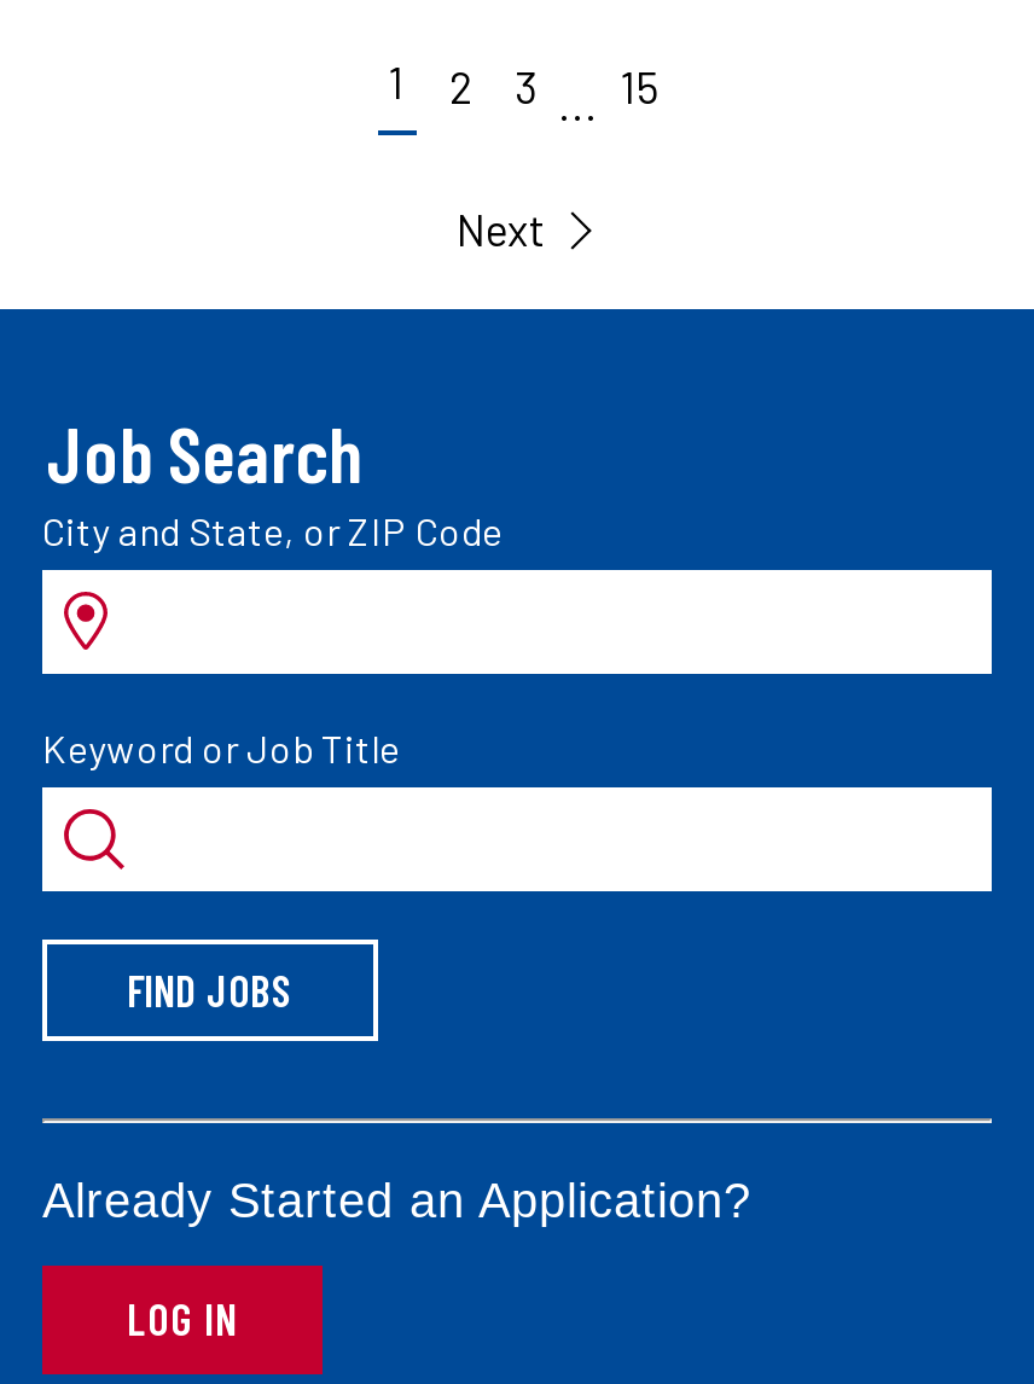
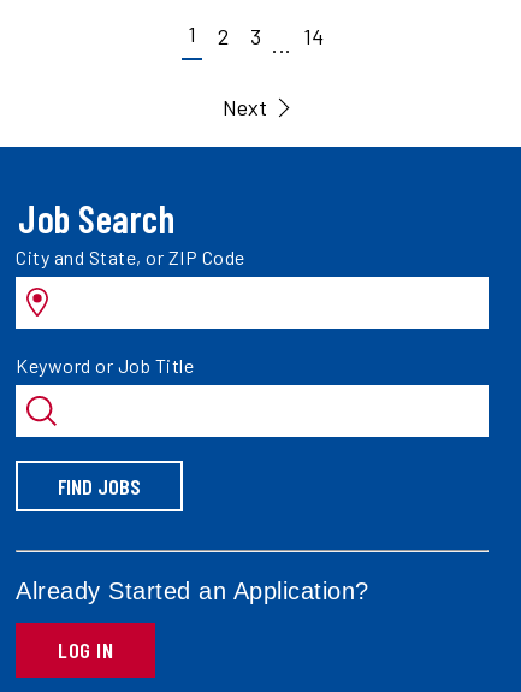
[388,56,658,129] 1 2 3 ... 15 -> [187,20,323,57] 1 2 3 ... 14

